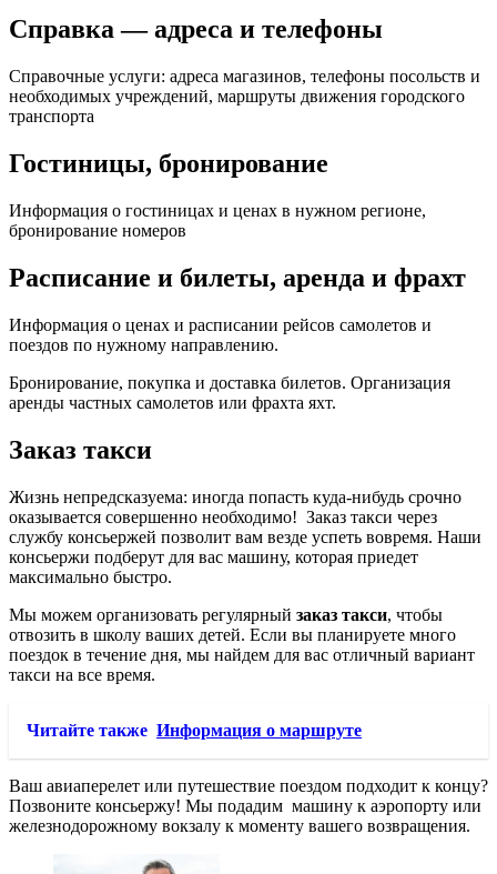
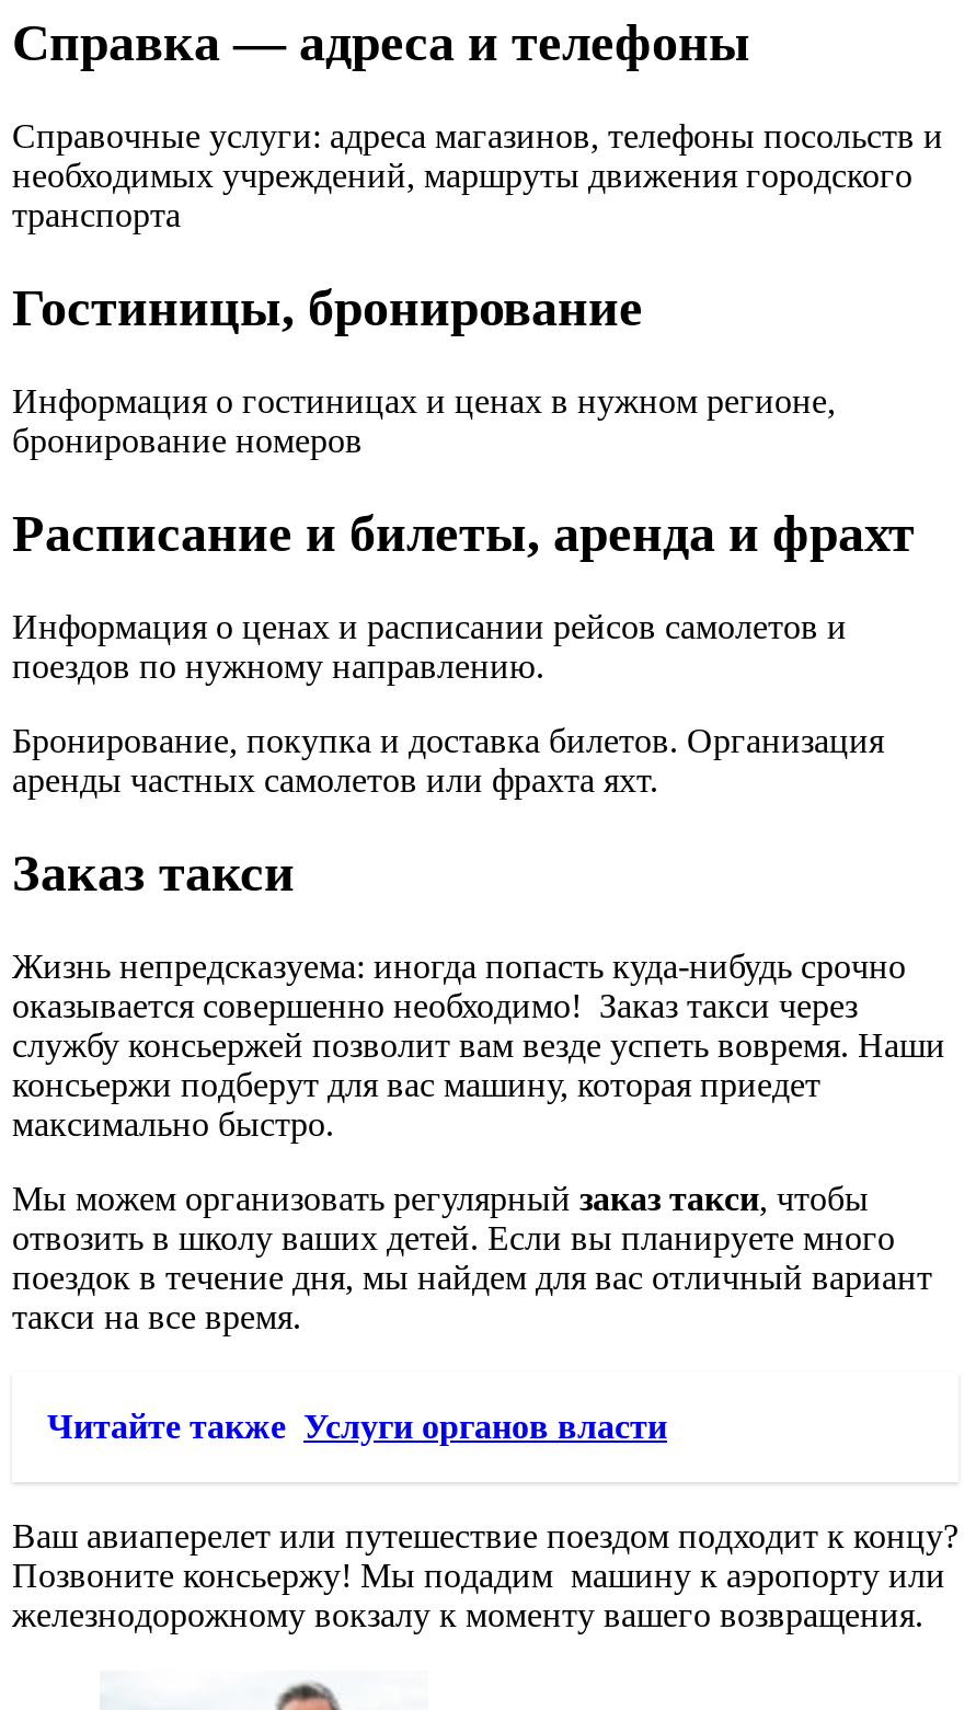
[27,720,362,739] Читайте также Информация о маршруте -> [47,1407,667,1444] Читайте также Услуги органов власти

